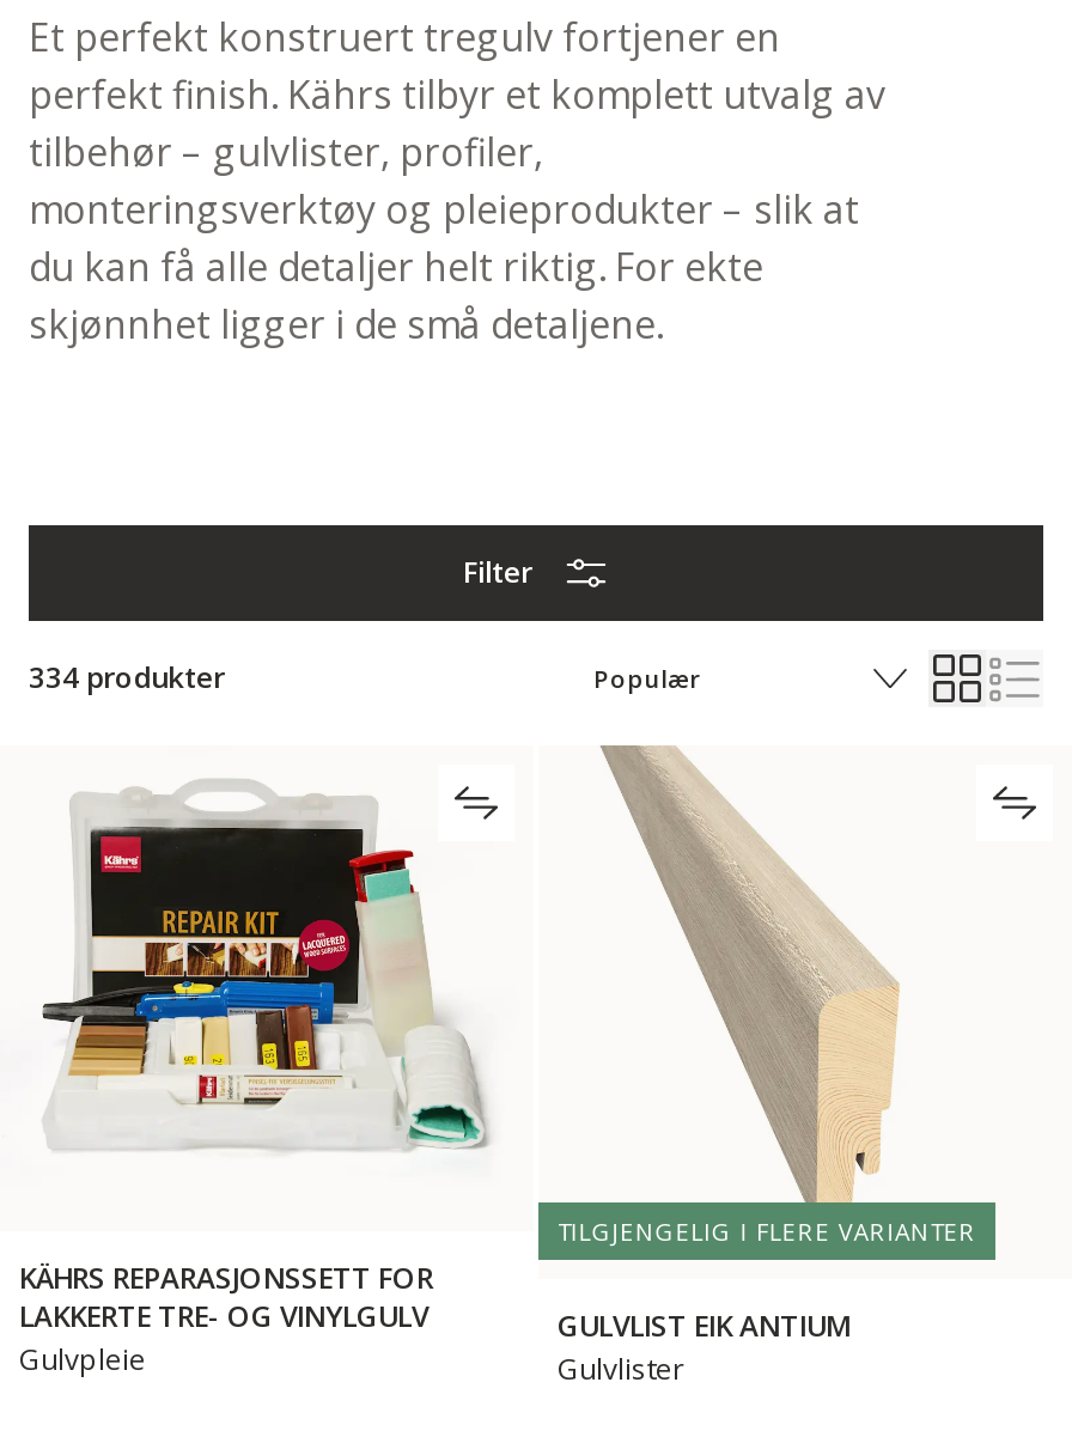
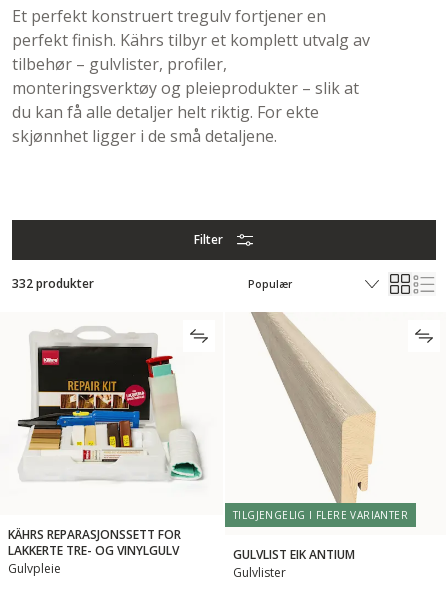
[29,657,225,698] 334 produkter -> [12,275,94,292] 332 produkter

